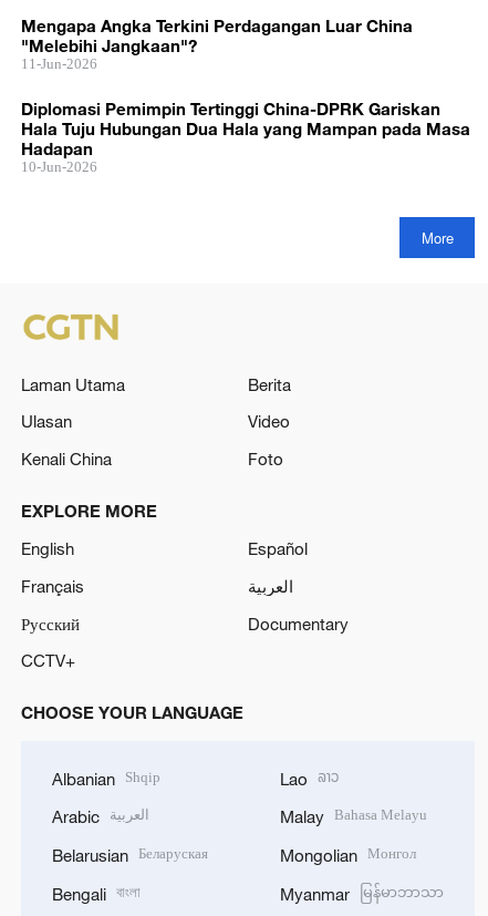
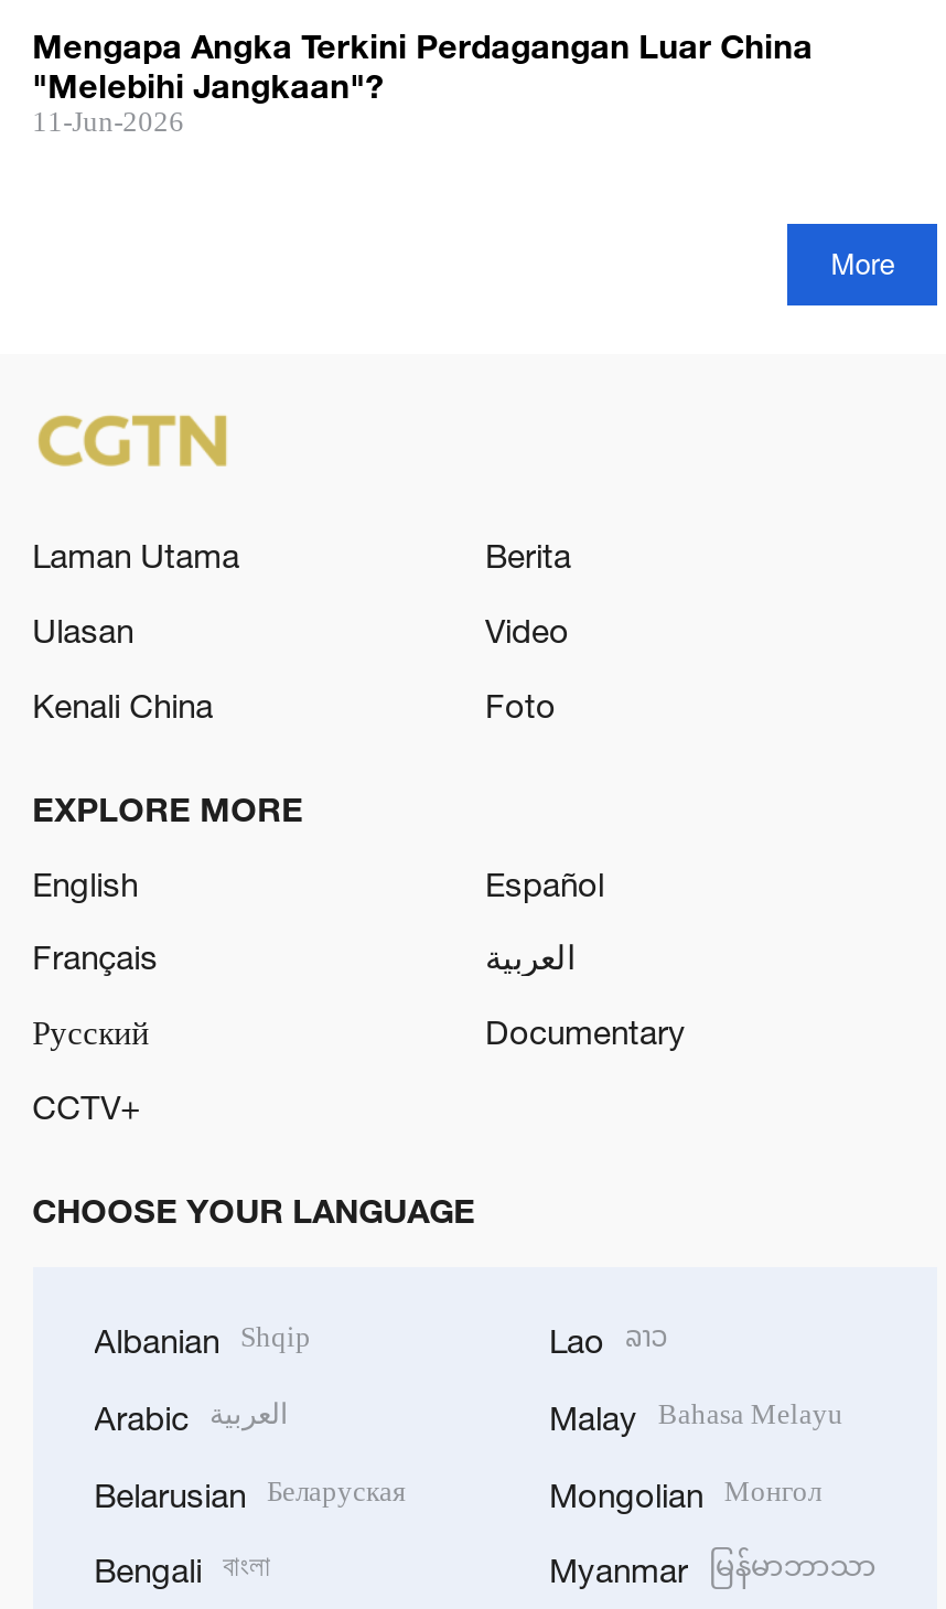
[21,98,470,175] Diplomasi Pemimpin Tertinggi China-DPRK Gariskan | Hala Tuju Hubungan Dua Hala yang Mampan pada Masa | Hadapan | 10-Jun-2026 -> none

